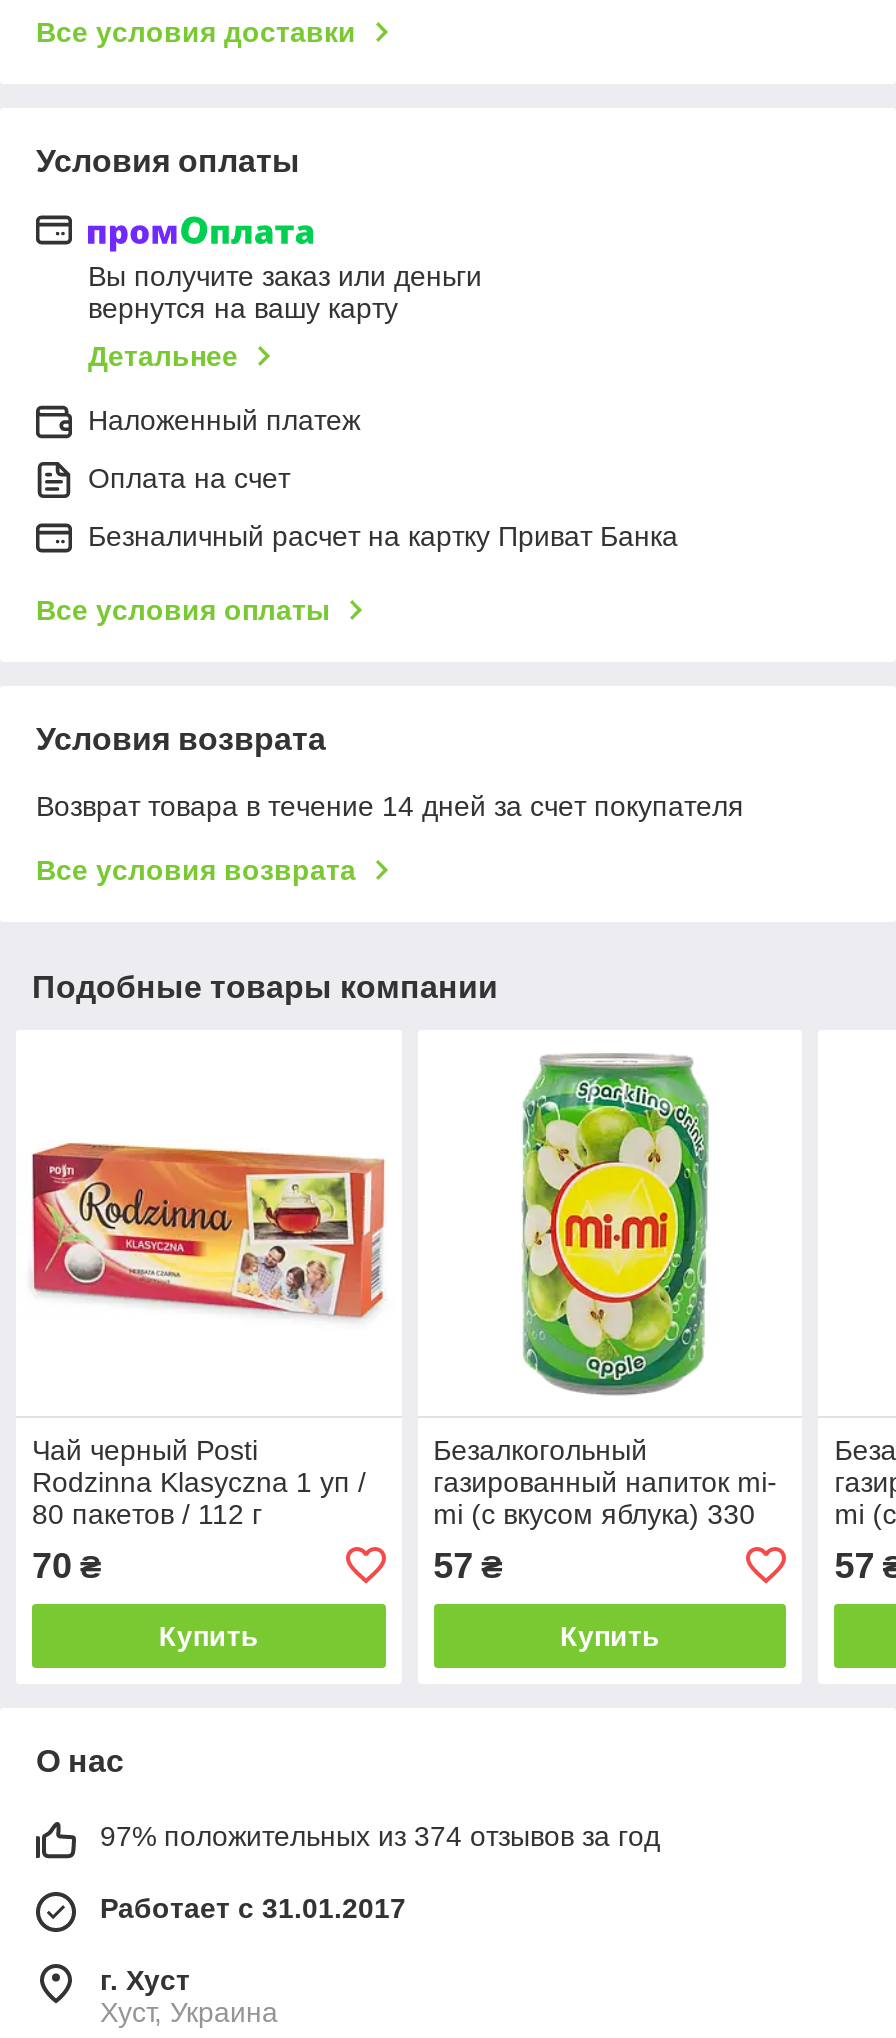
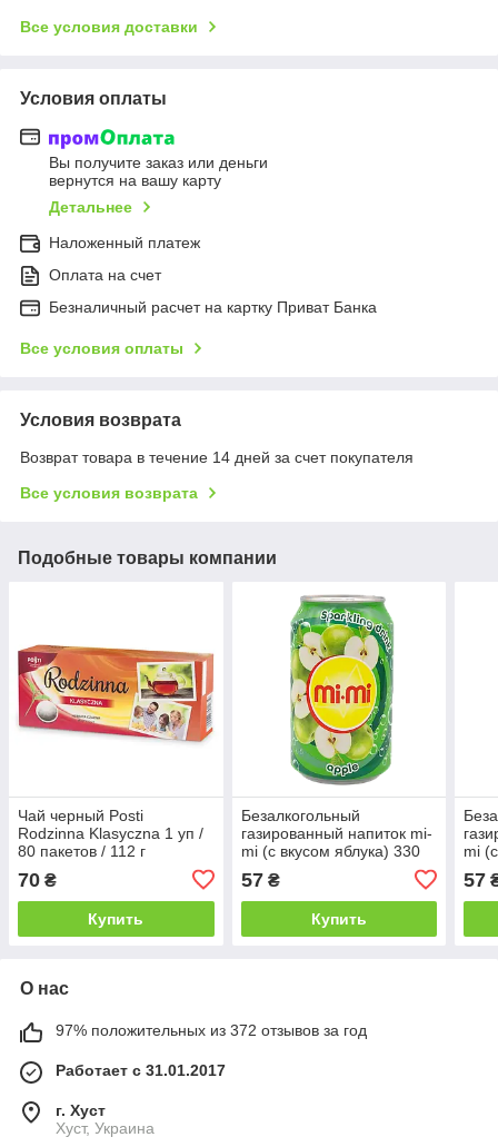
[100,1820,660,1852] 97% положительных из 374 отзывов за год -> [56,1021,367,1039] 97% положительных из 372 отзывов за год

